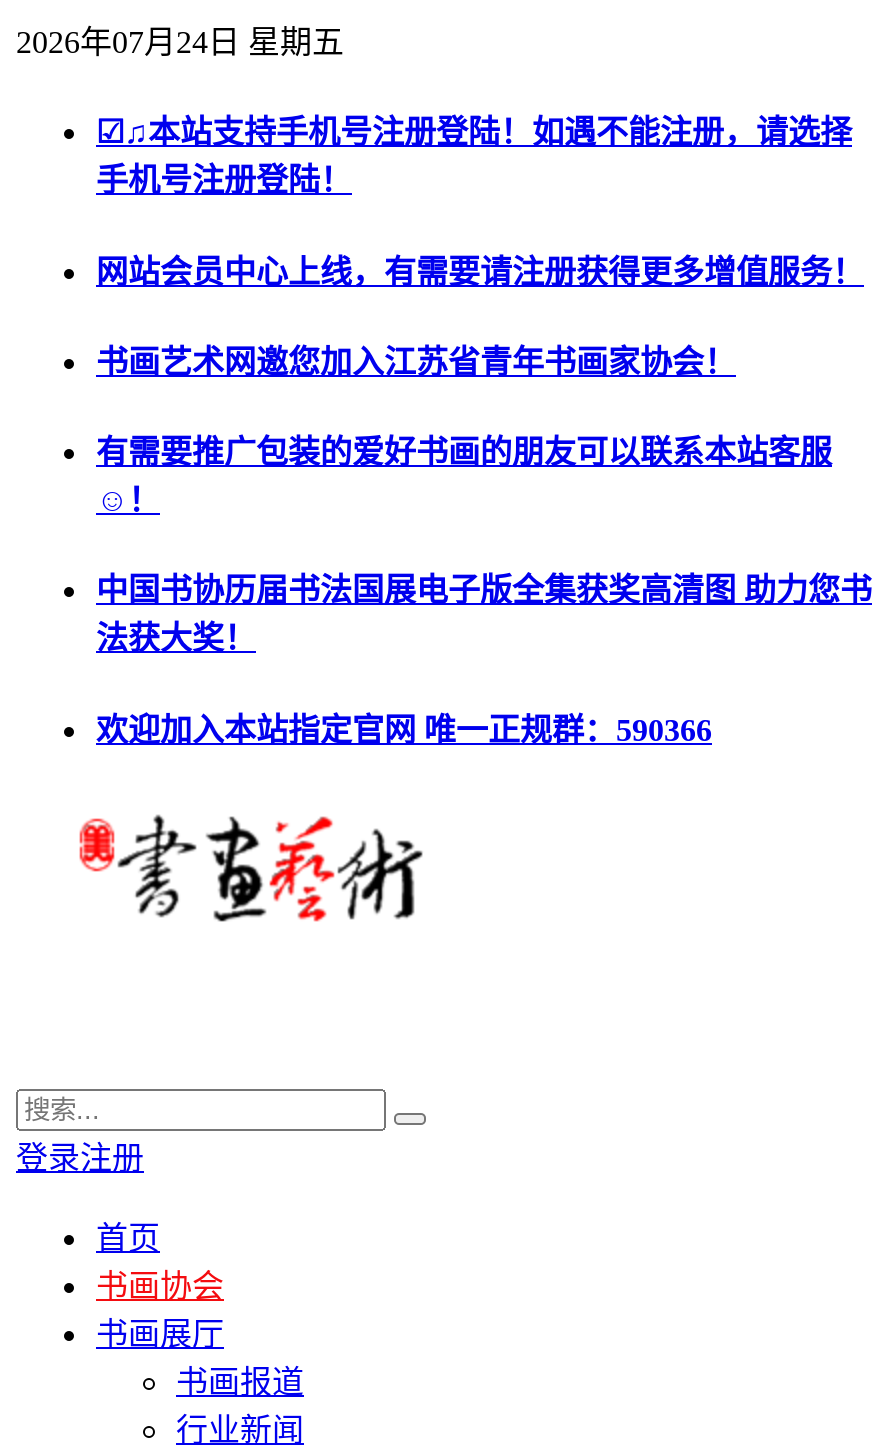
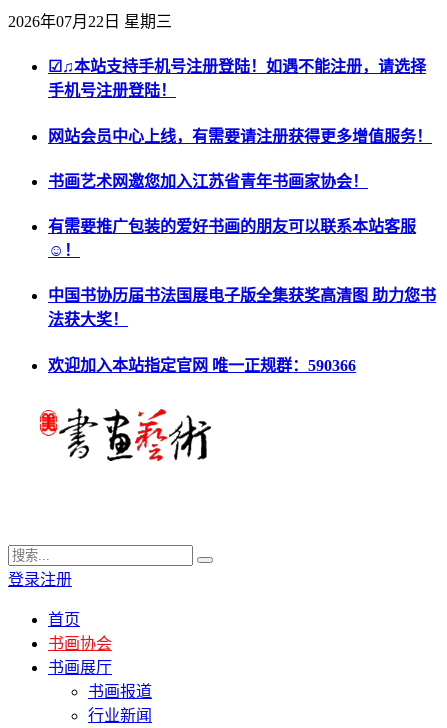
[16,25,344,59] 2026年07月24日 星期五 -> [8,13,172,30] 2026年07月22日 星期三

